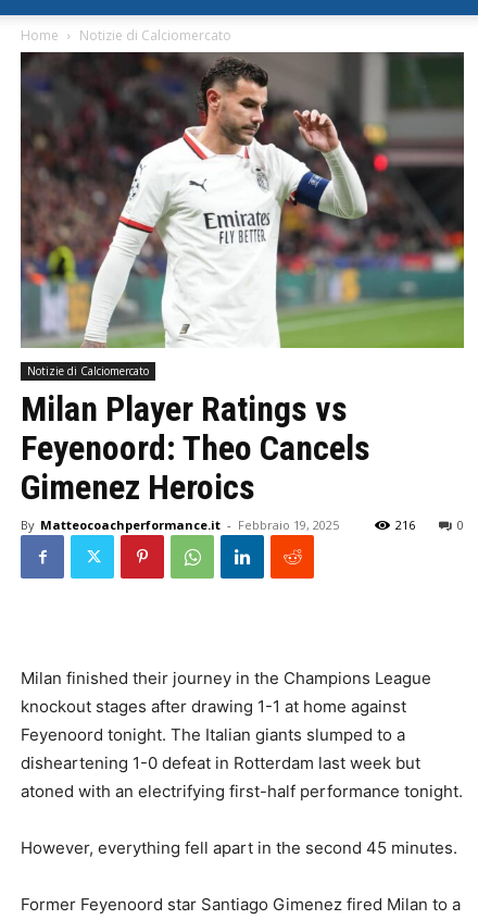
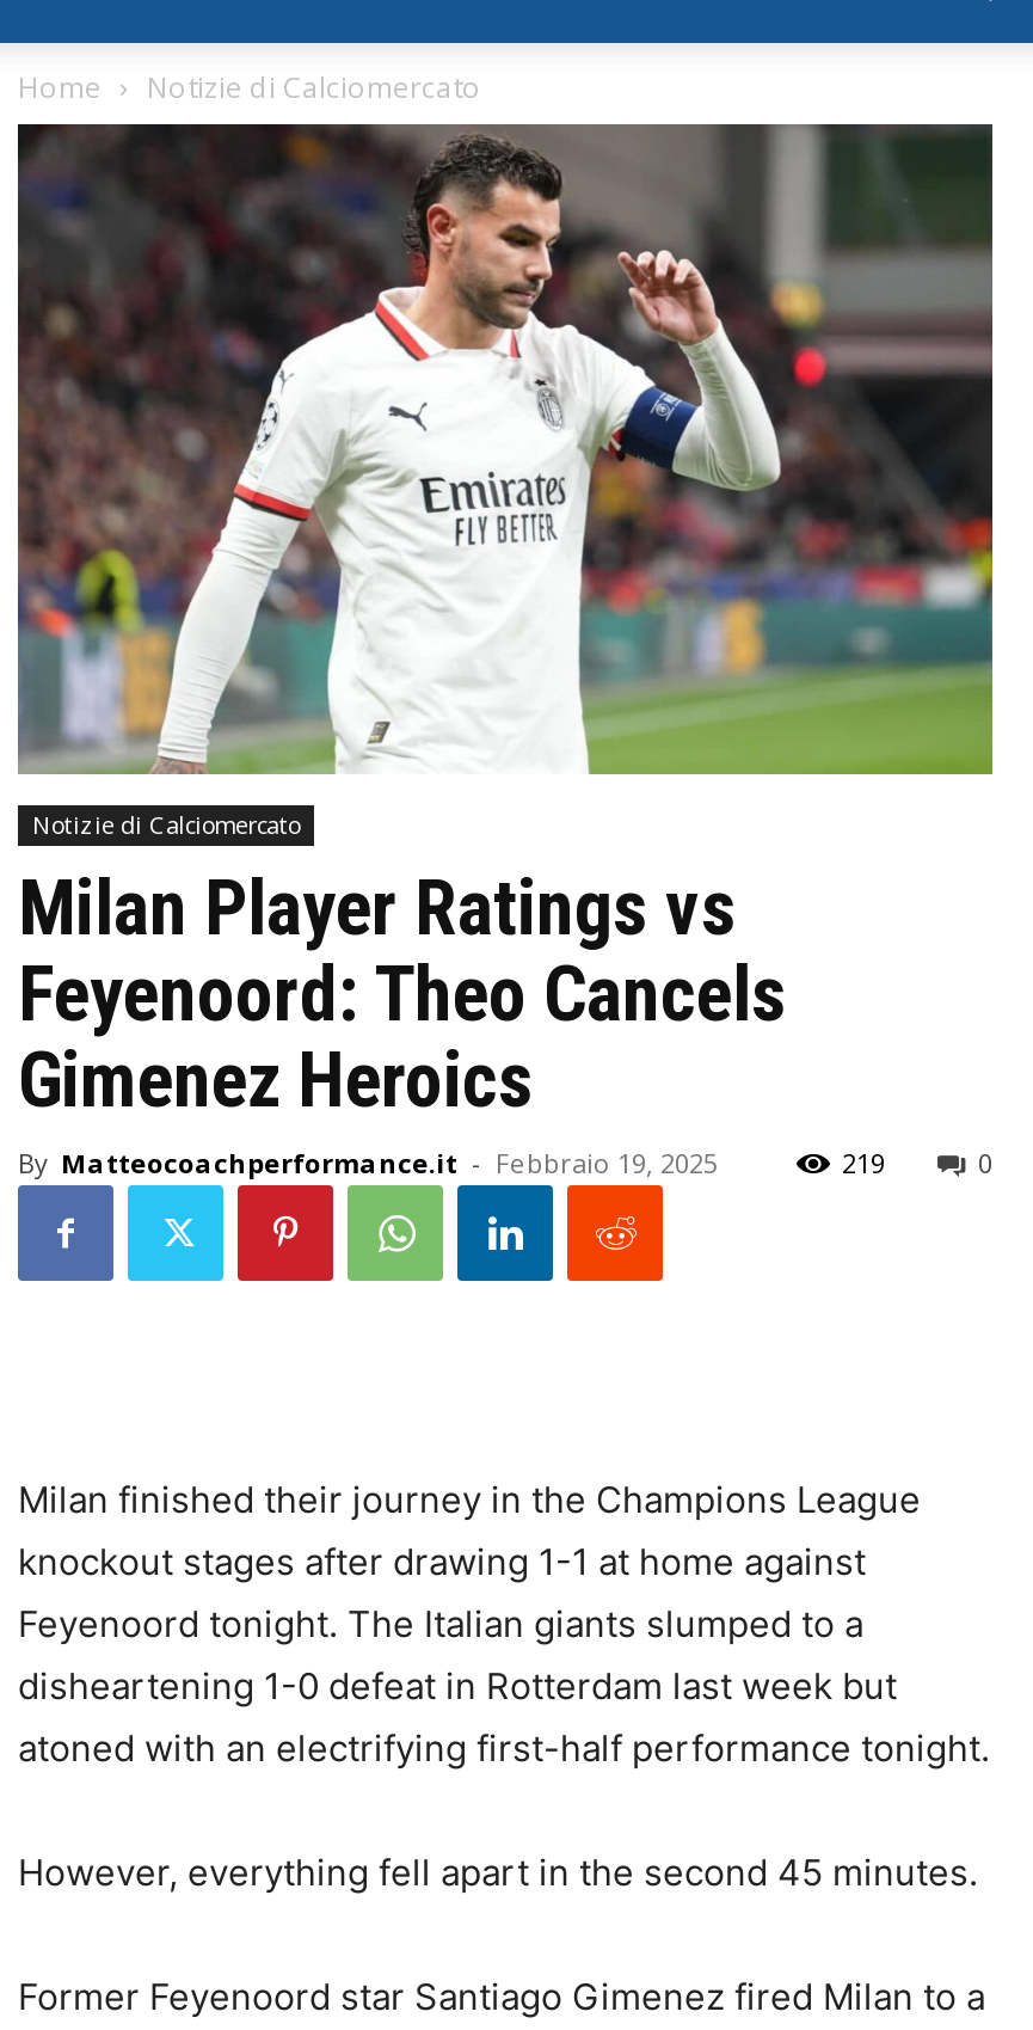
[395,517,415,533] 216 -> [842,1145,885,1181] 219

